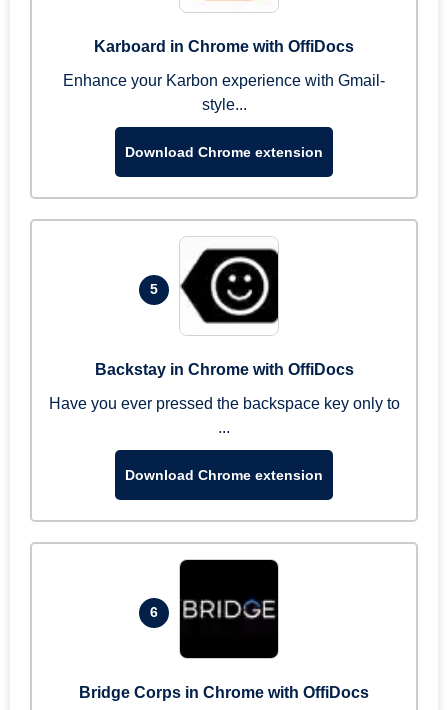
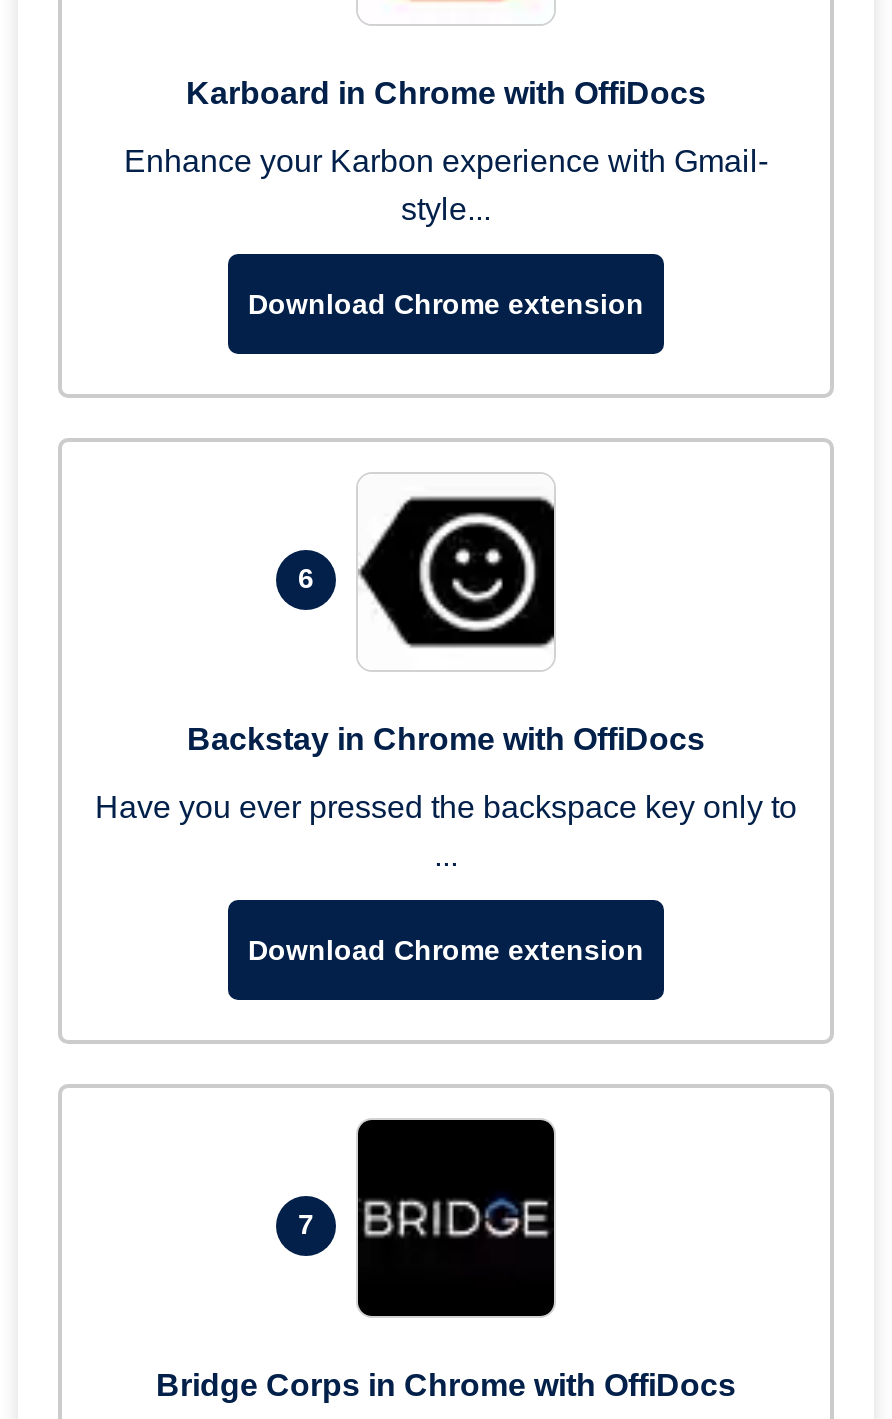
[150,281,158,297] 5 -> [298,562,314,594] 6
[150,604,158,620] 6 -> [298,1208,314,1240] 7

